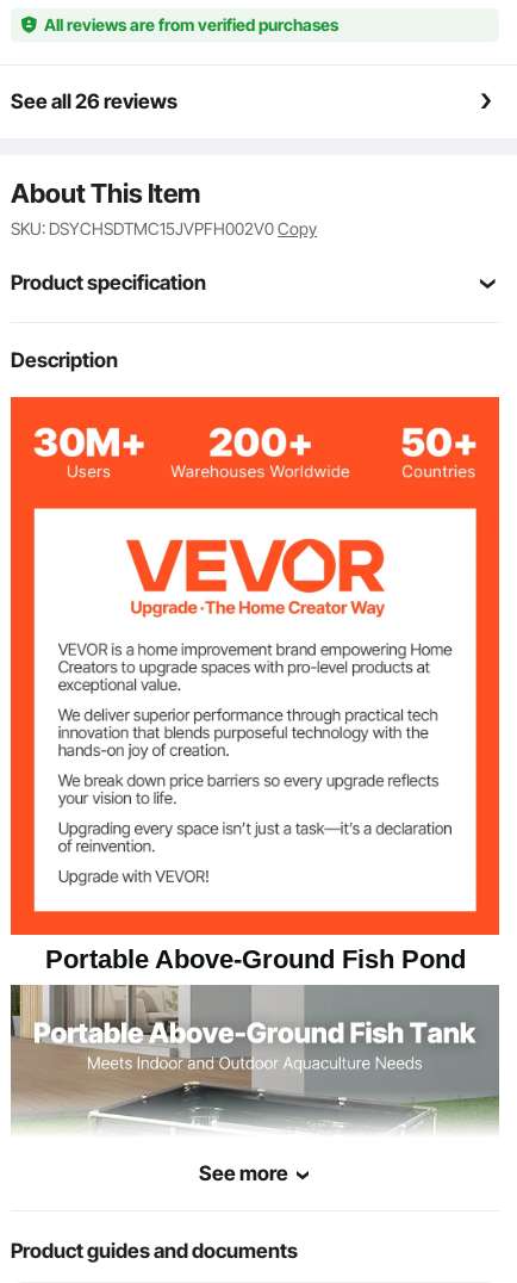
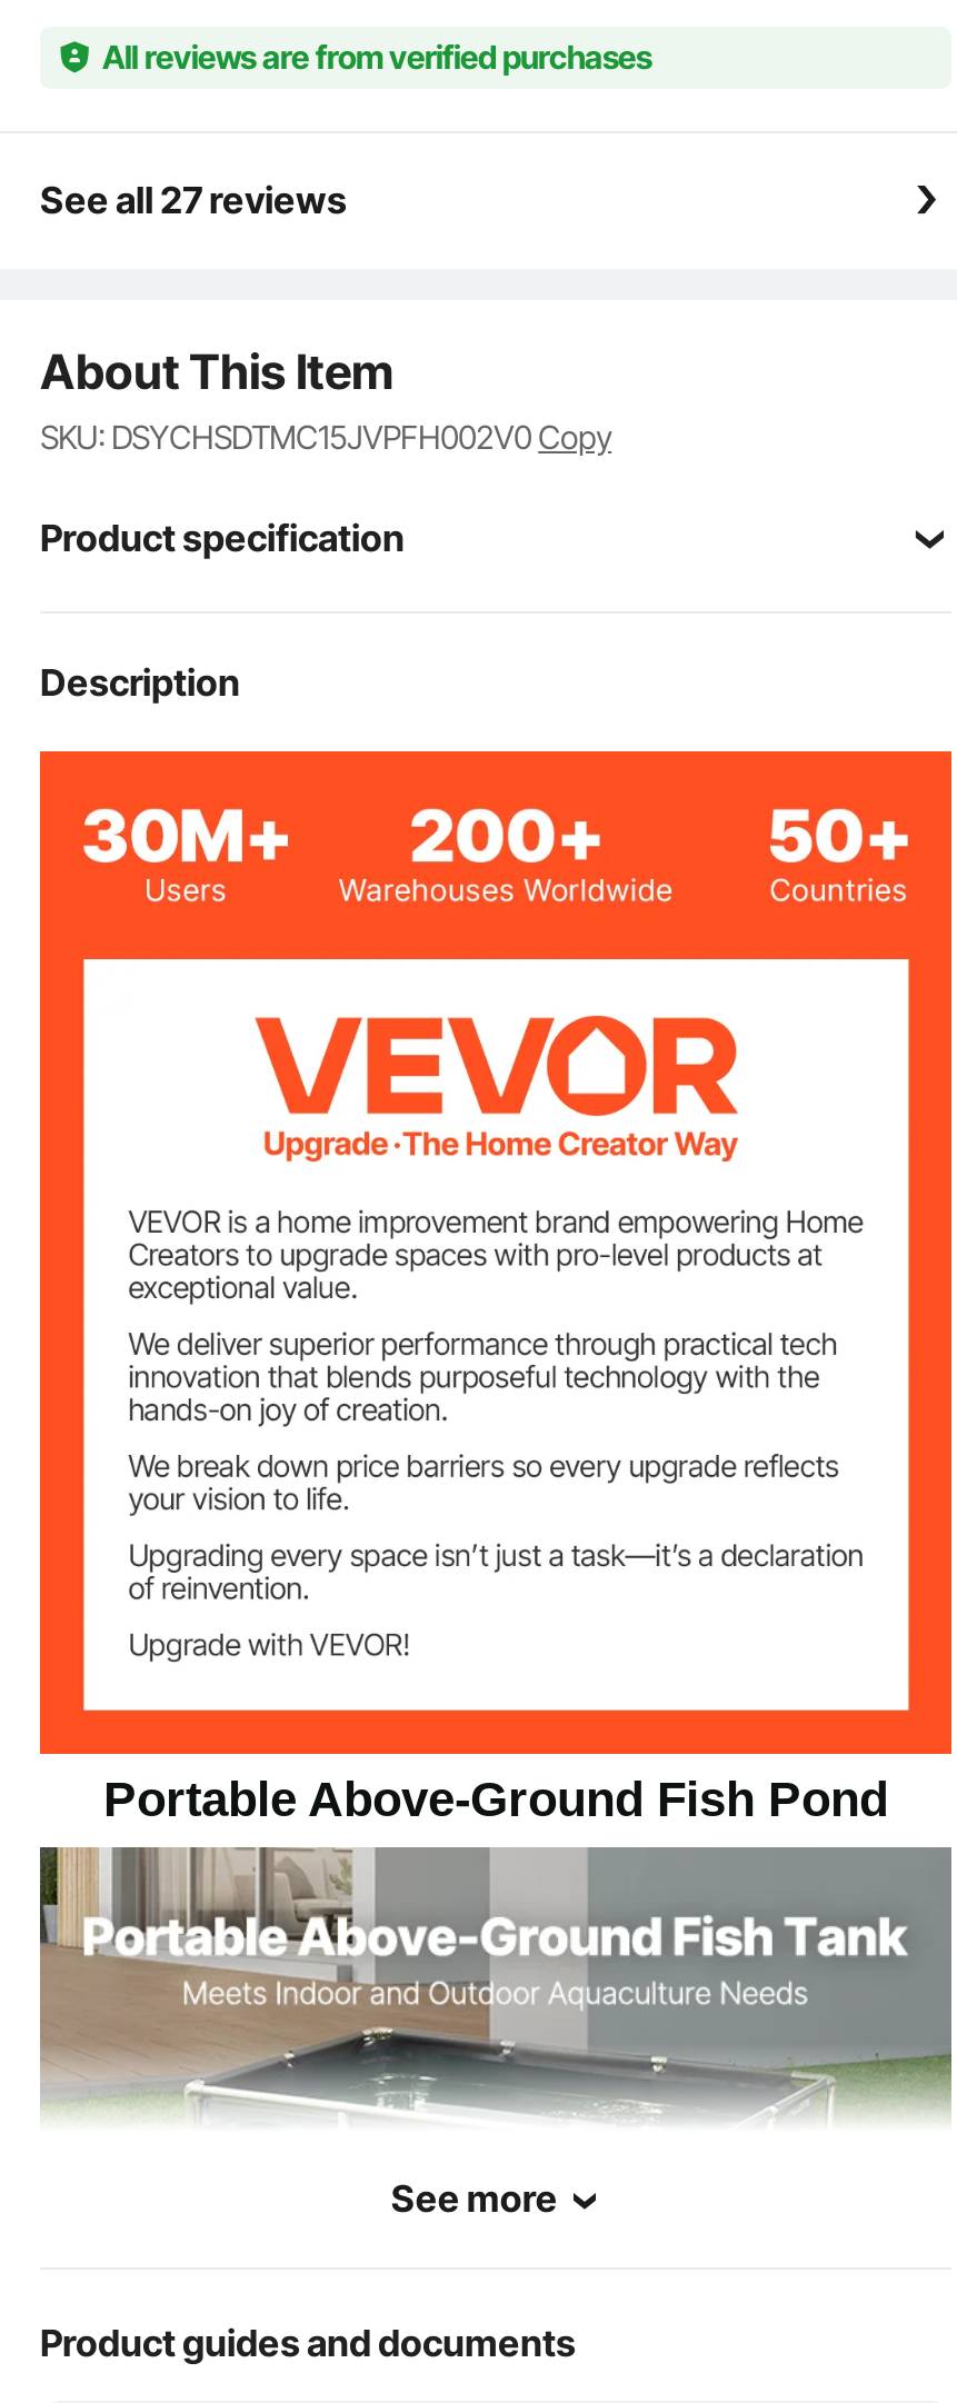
[11,90,178,114] See all 26 reviews -> [40,178,347,223] See all 27 reviews

